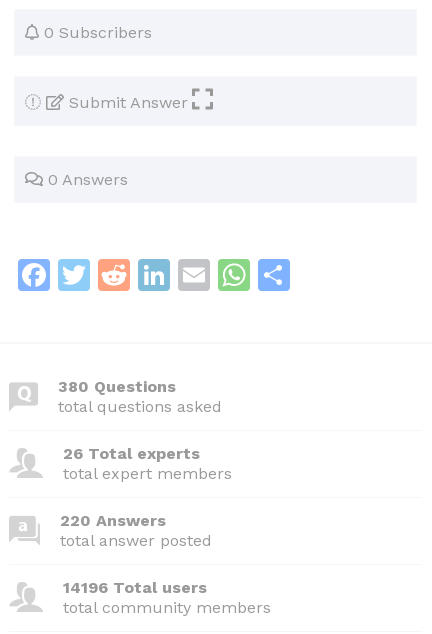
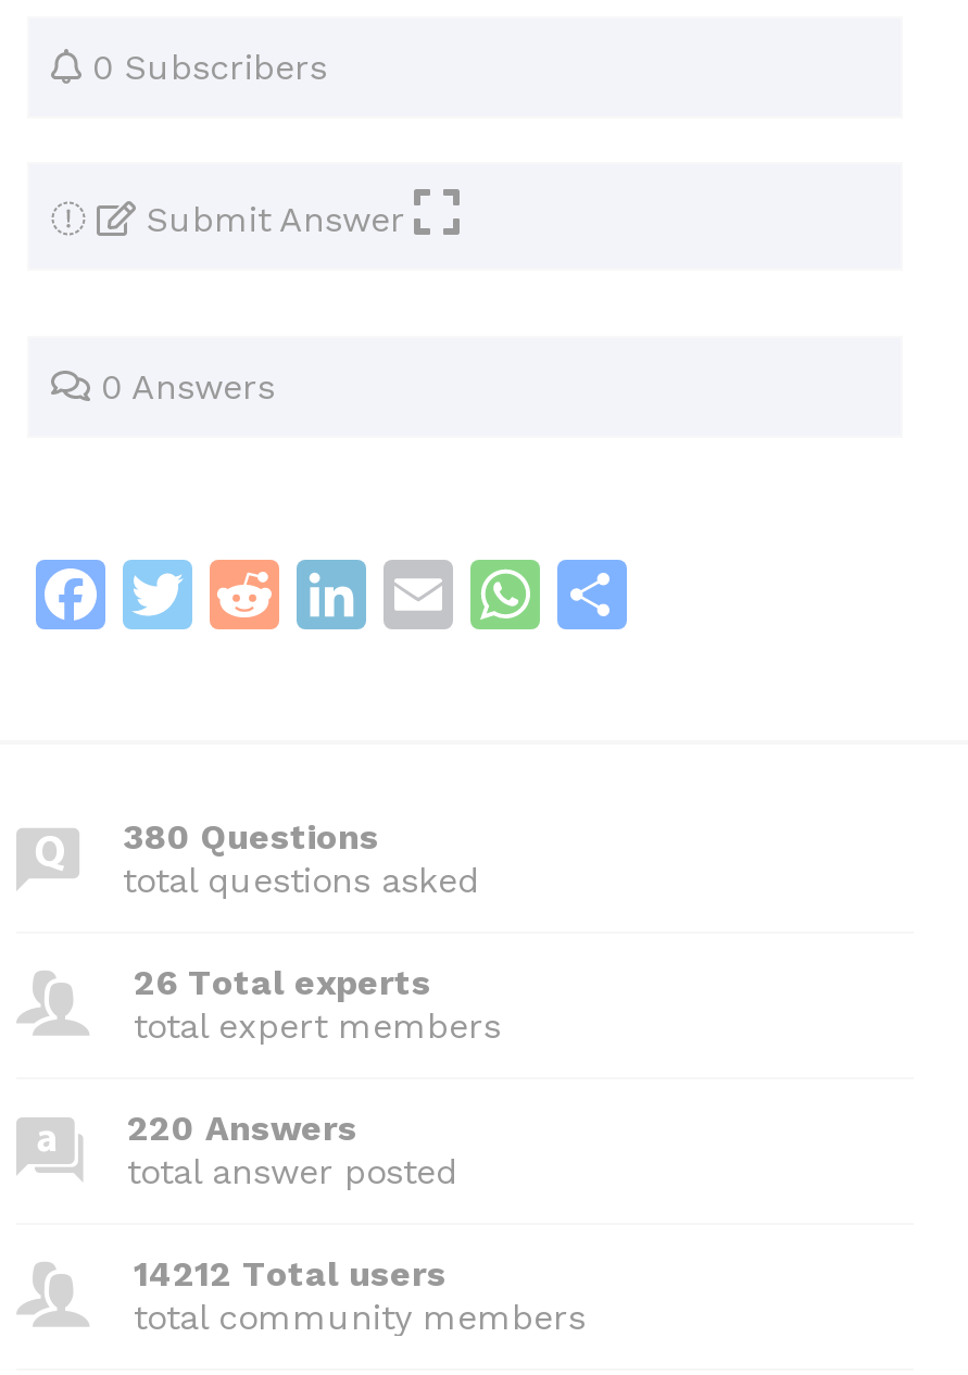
[63,577,207,596] 14196 Total users -> [134,1252,447,1293] 14212 Total users

